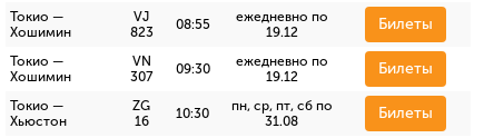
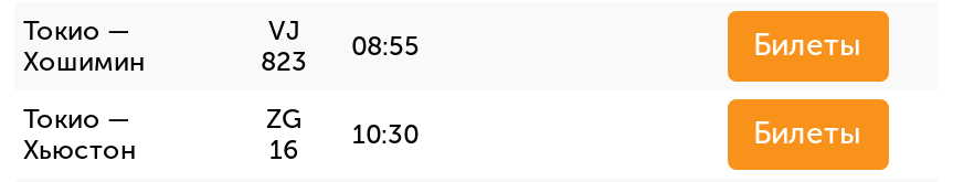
[10,9,432,85] ежедневно по | 19.12 | Билеты | Токио — | Хошимин -> none
[130,54,328,85] VN | 307 | 09:30 | ежедневно по | 19.12 -> none
[231,98,332,129] пн, ср, пт, сб по | 31.08 -> none

